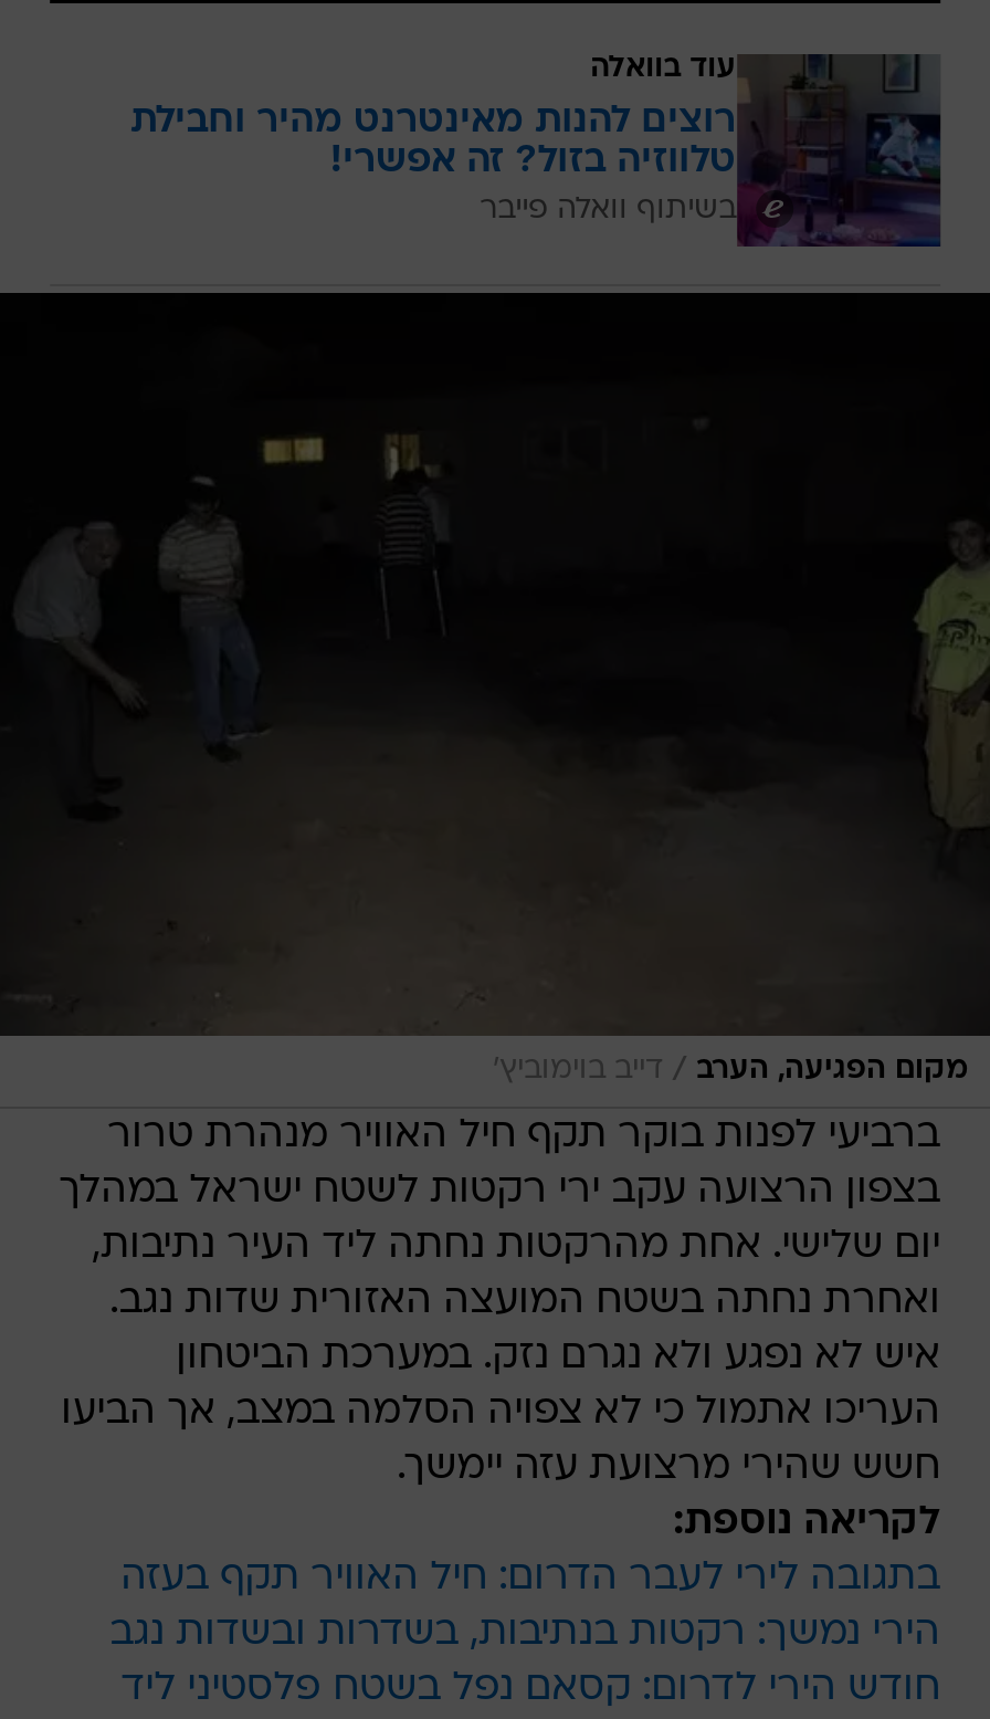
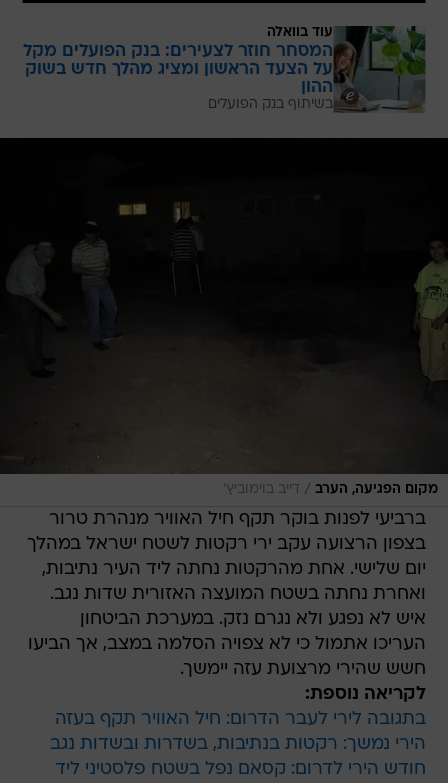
[131,52,941,249] [image] | רוצים להנות מאינטרנט מהיר וחבילת | טלווזיה בזול? זה אפשרי! | בשיתוף וואלה פייבר -> [23,26,426,113] [image] | המסחר חוזר לצעירים: בנק הפועלים מקל | על הצעד הראשון ומציג מהלך חדש בשוק | ההון | בשיתוף בנק הפועלים

